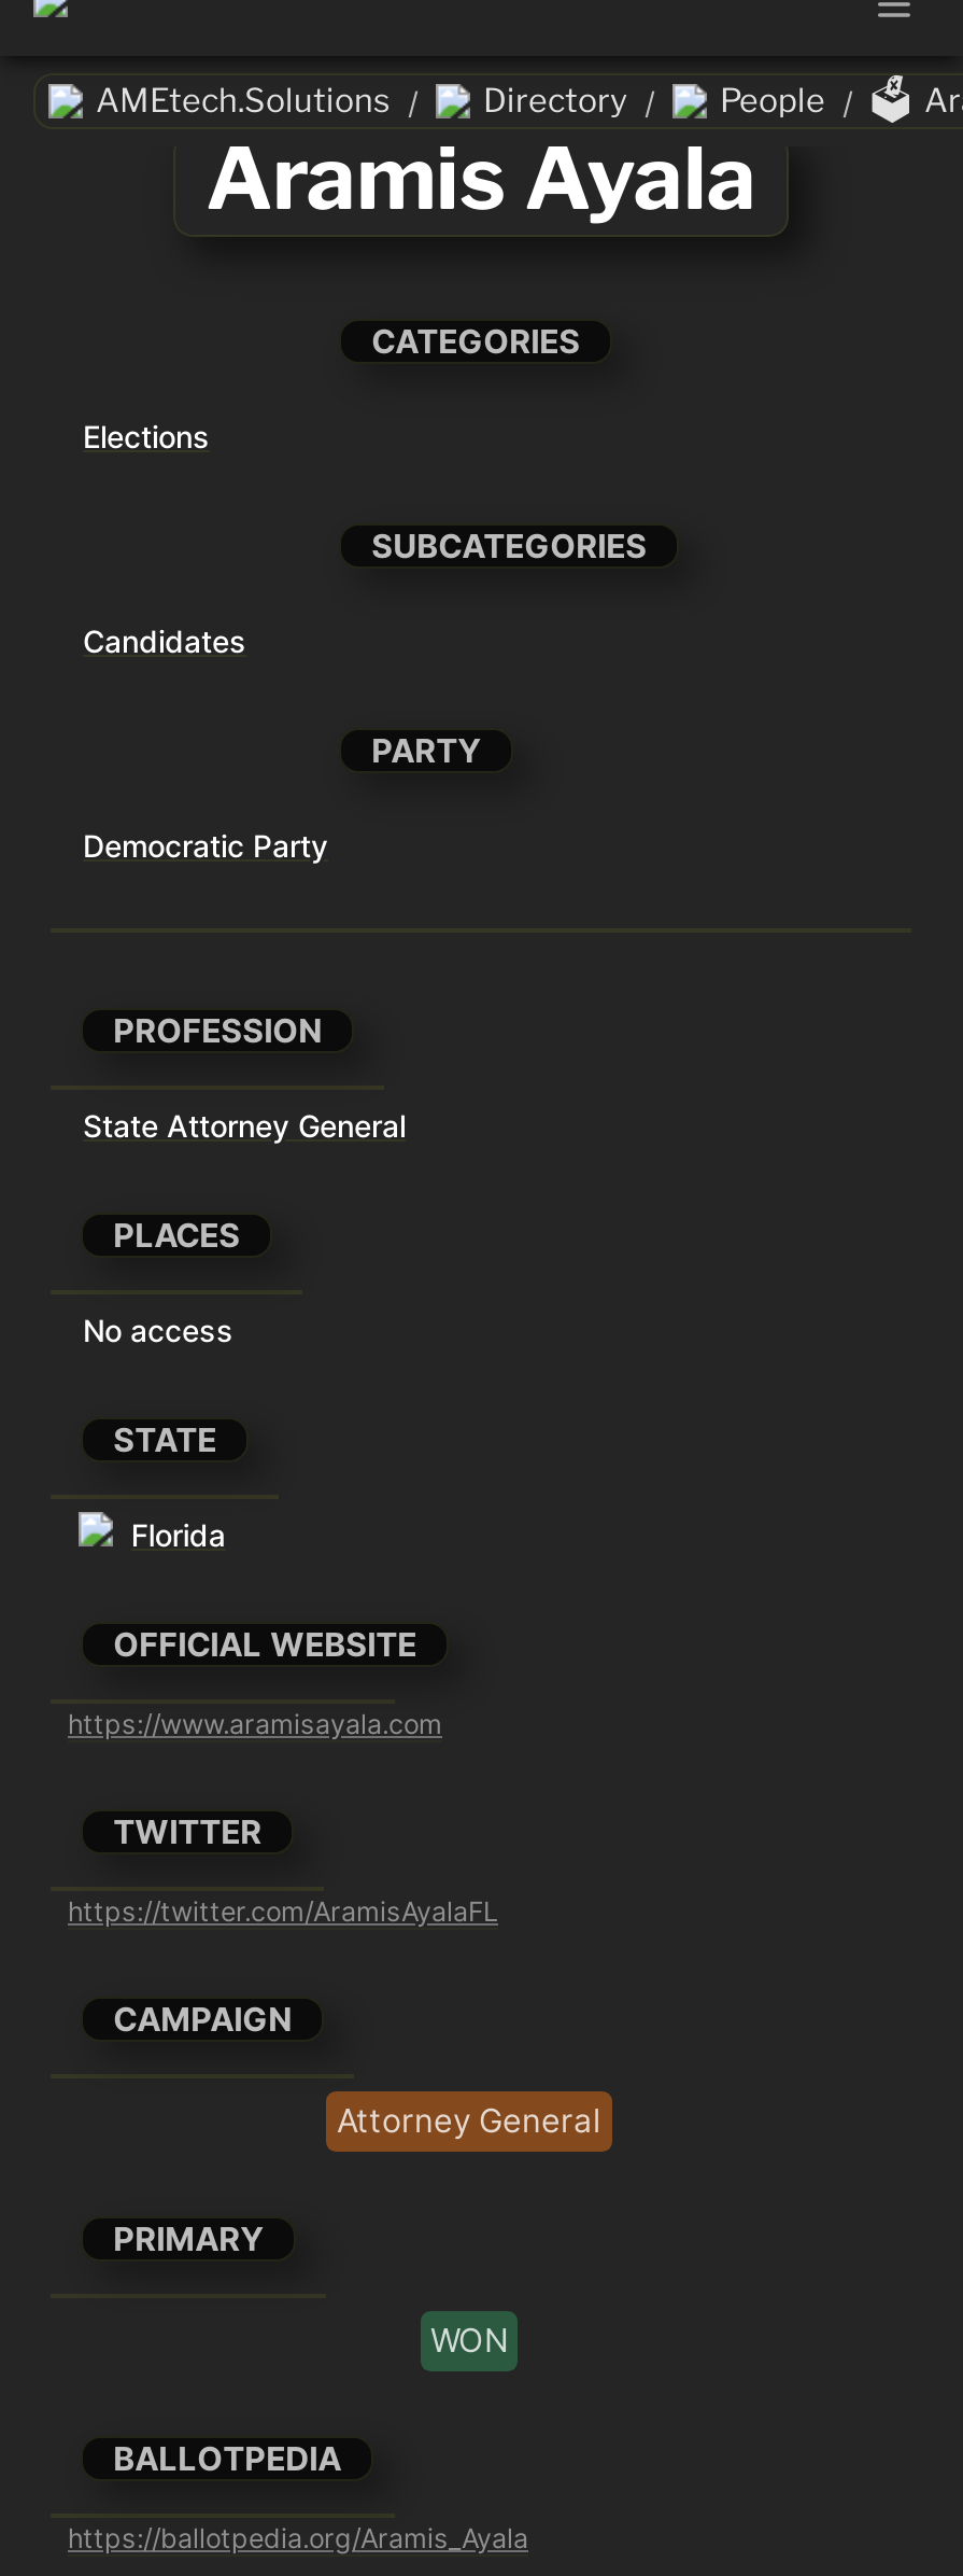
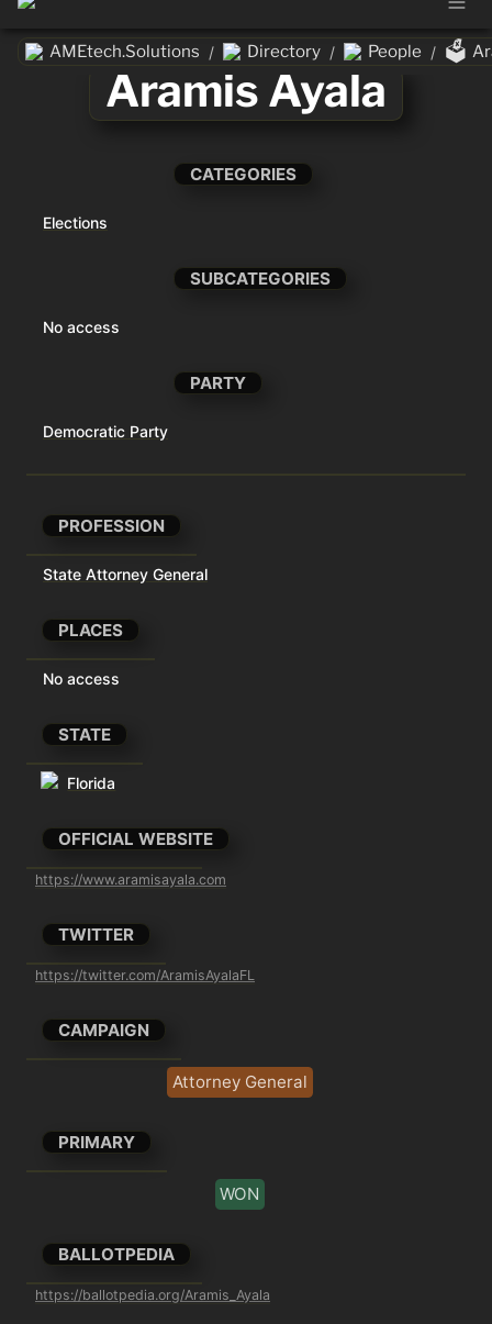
[83,623,246,660] Candidates -> [43,318,120,337] No access

